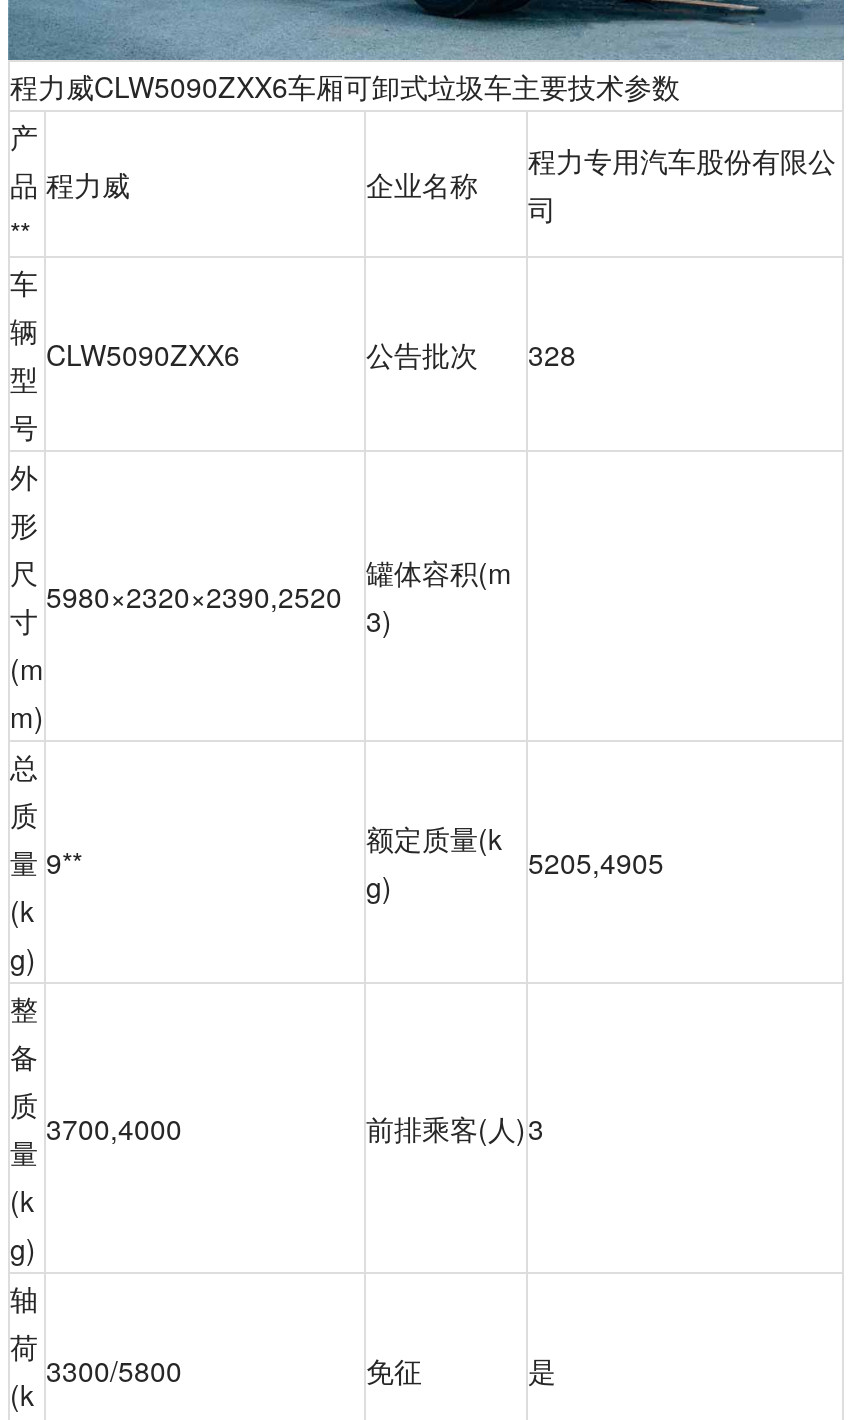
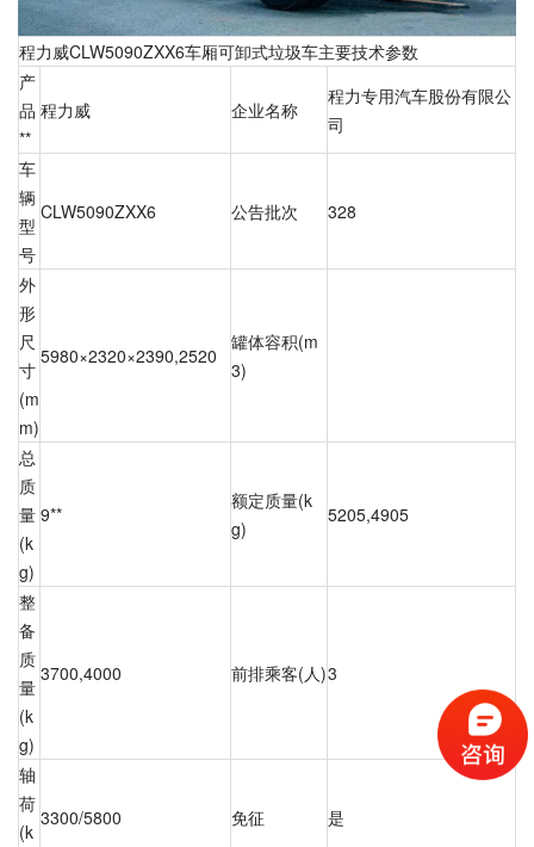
none -> [436,688,529,781] [image]

